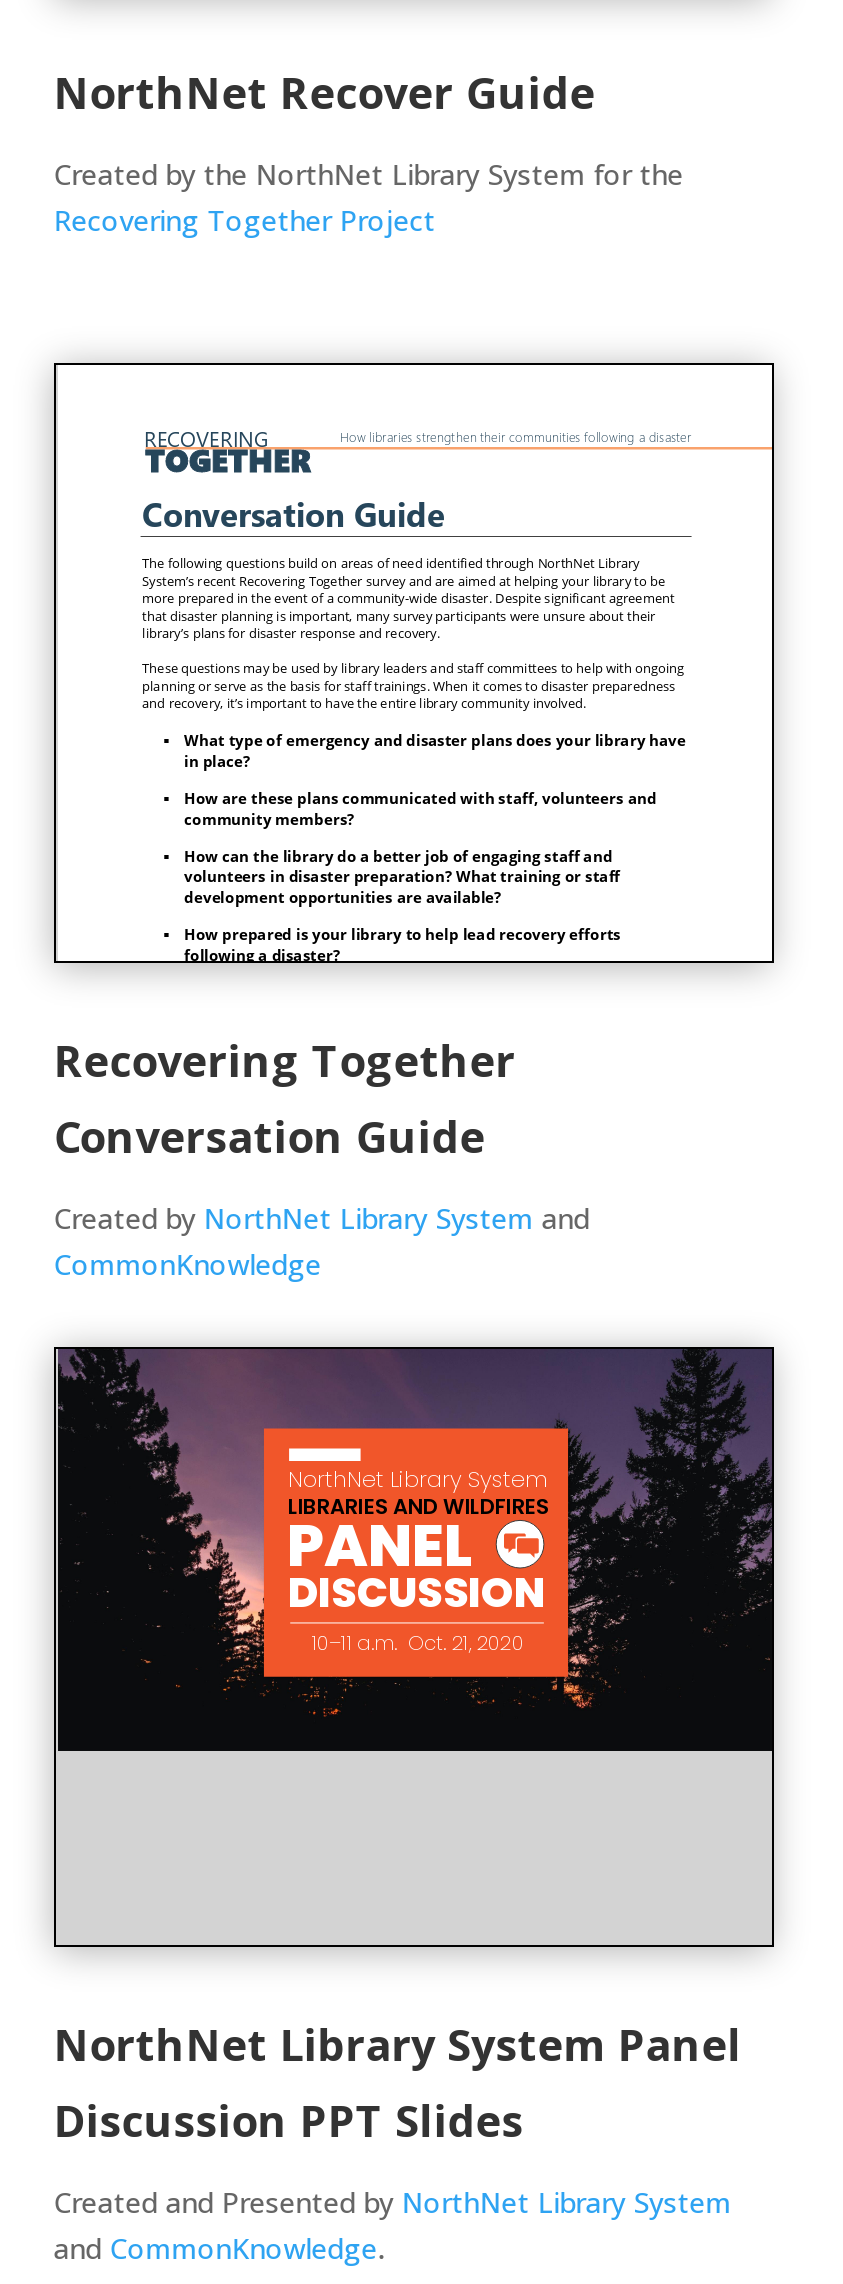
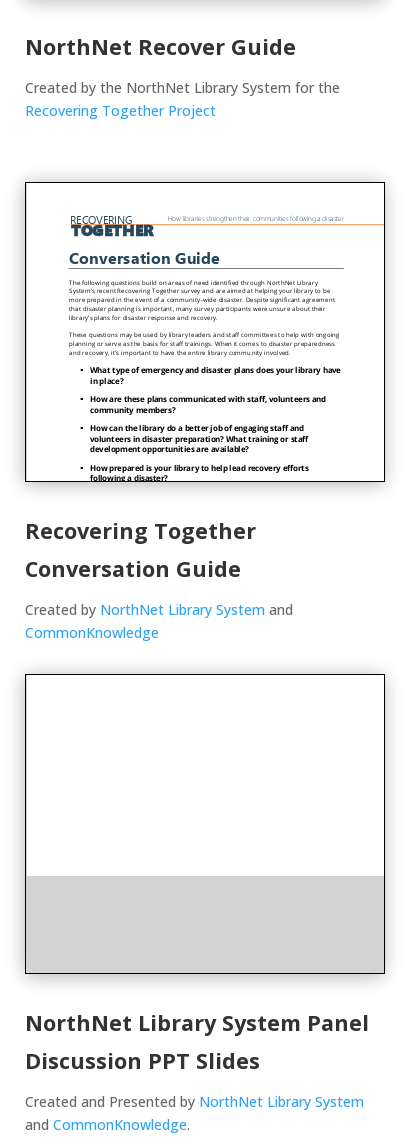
[56,1346,774,1754] [image] -> none

